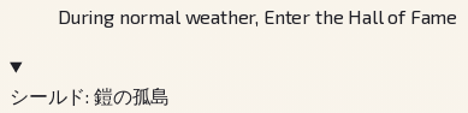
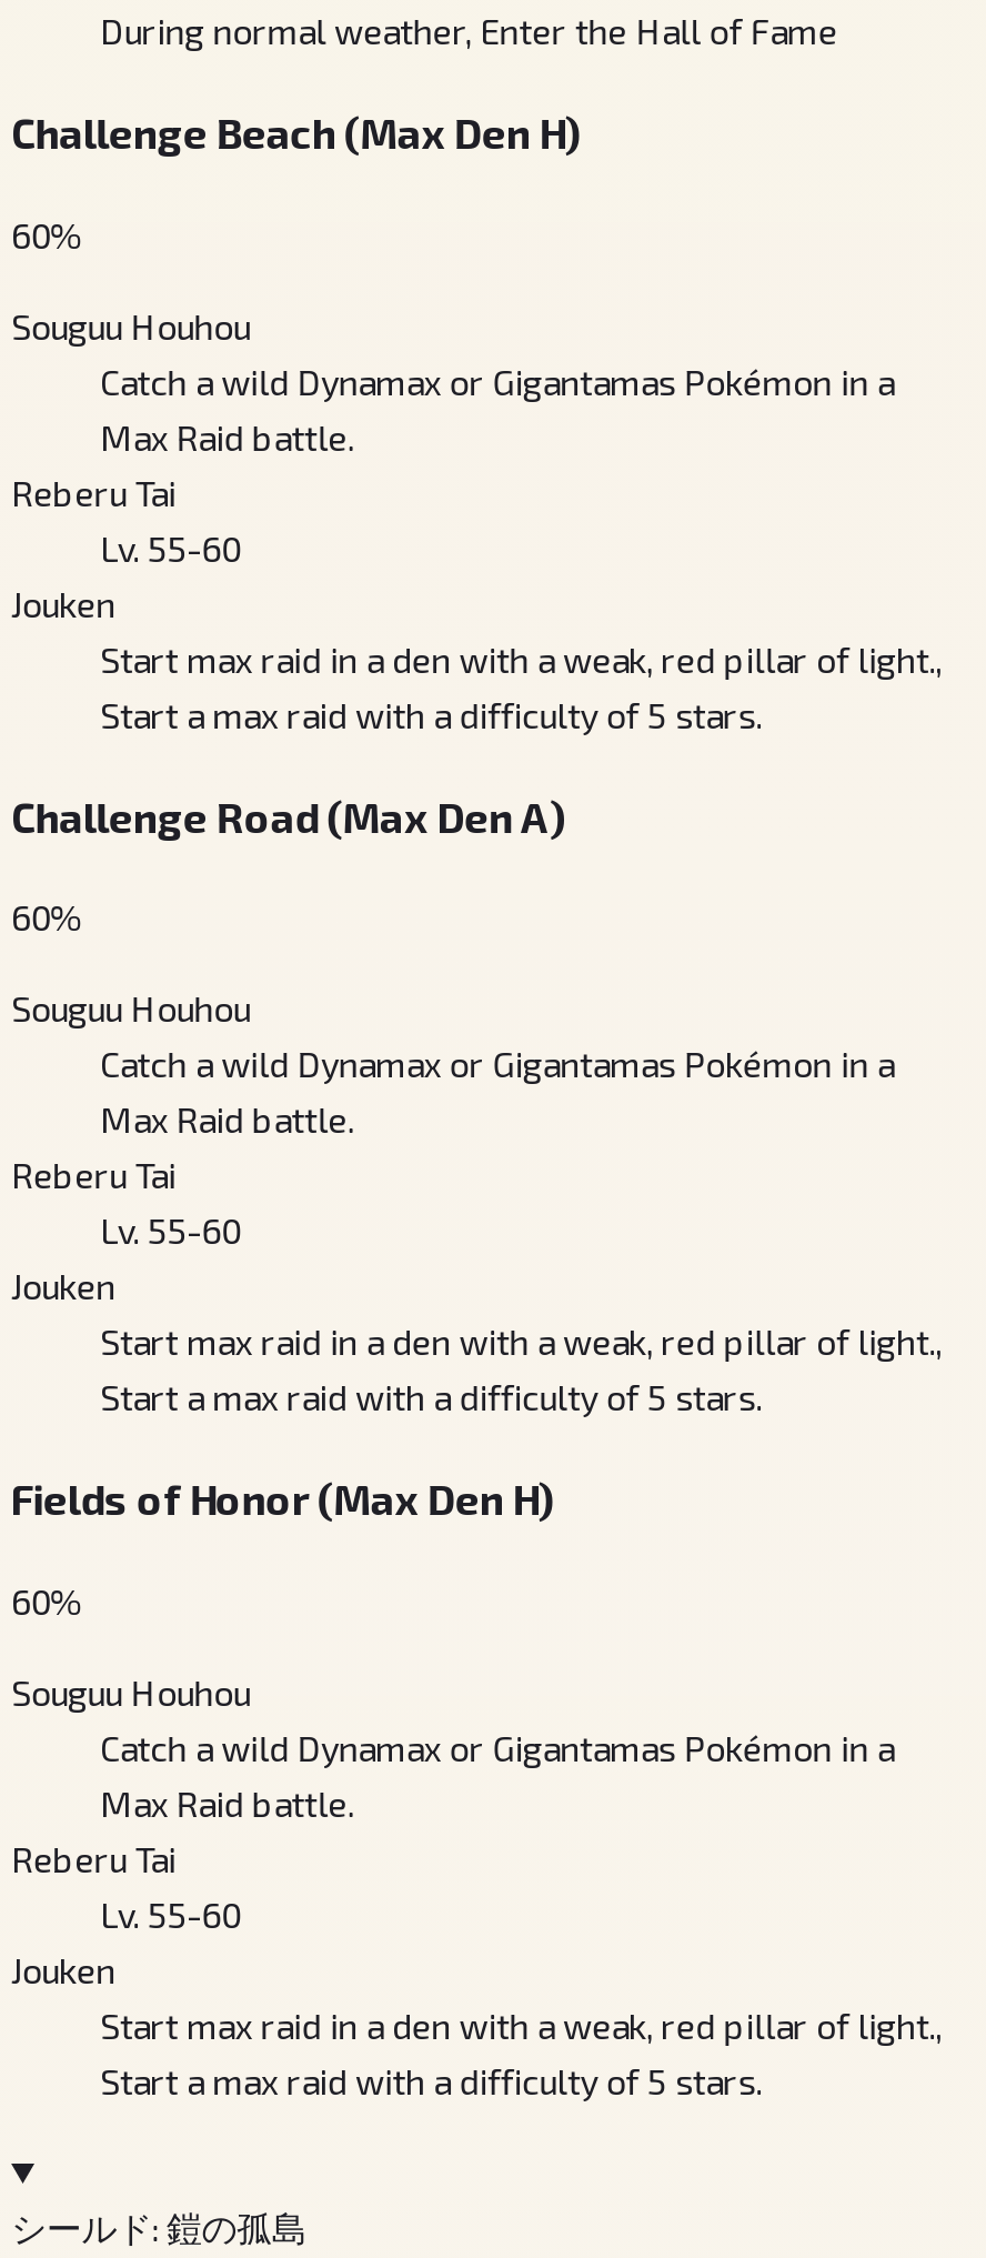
none -> [11,107,941,2101] Challenge Beach (Max Den H) | 60% | Souguu Houhou | Catch a wild Dynamax or Gigantamas Pokémon in a | Max Raid battle. | Reberu Tai | Lv. 55-60 | Jouken | Start max raid in a den with a weak, red pillar of light., | Start a max raid with a difficulty of 5 stars. | Challenge Road (Max Den A) | 60% | Souguu Houhou | Catch a wild Dynamax or Gigantamas Pokémon in a | Max Raid battle. | Reberu Tai | Lv. 55-60 | Jouken | Start max raid in a den with a weak, red pillar of light., | Start a max raid with a difficulty of 5 stars. | Fields of Honor (Max Den H) | 60% | Souguu Houhou | Catch a wild Dynamax or Gigantamas Pokémon in a | Max Raid battle. | Reberu Tai | Lv. 55-60 | Jouken | Start max raid in a den with a weak, red pillar of light., | Start a max raid with a difficulty of 5 stars.

